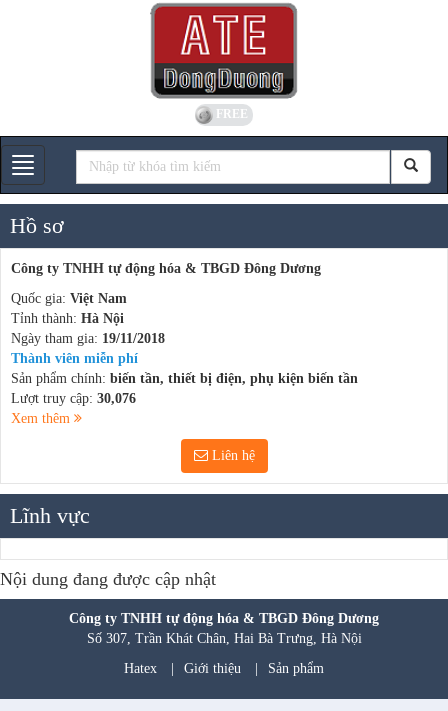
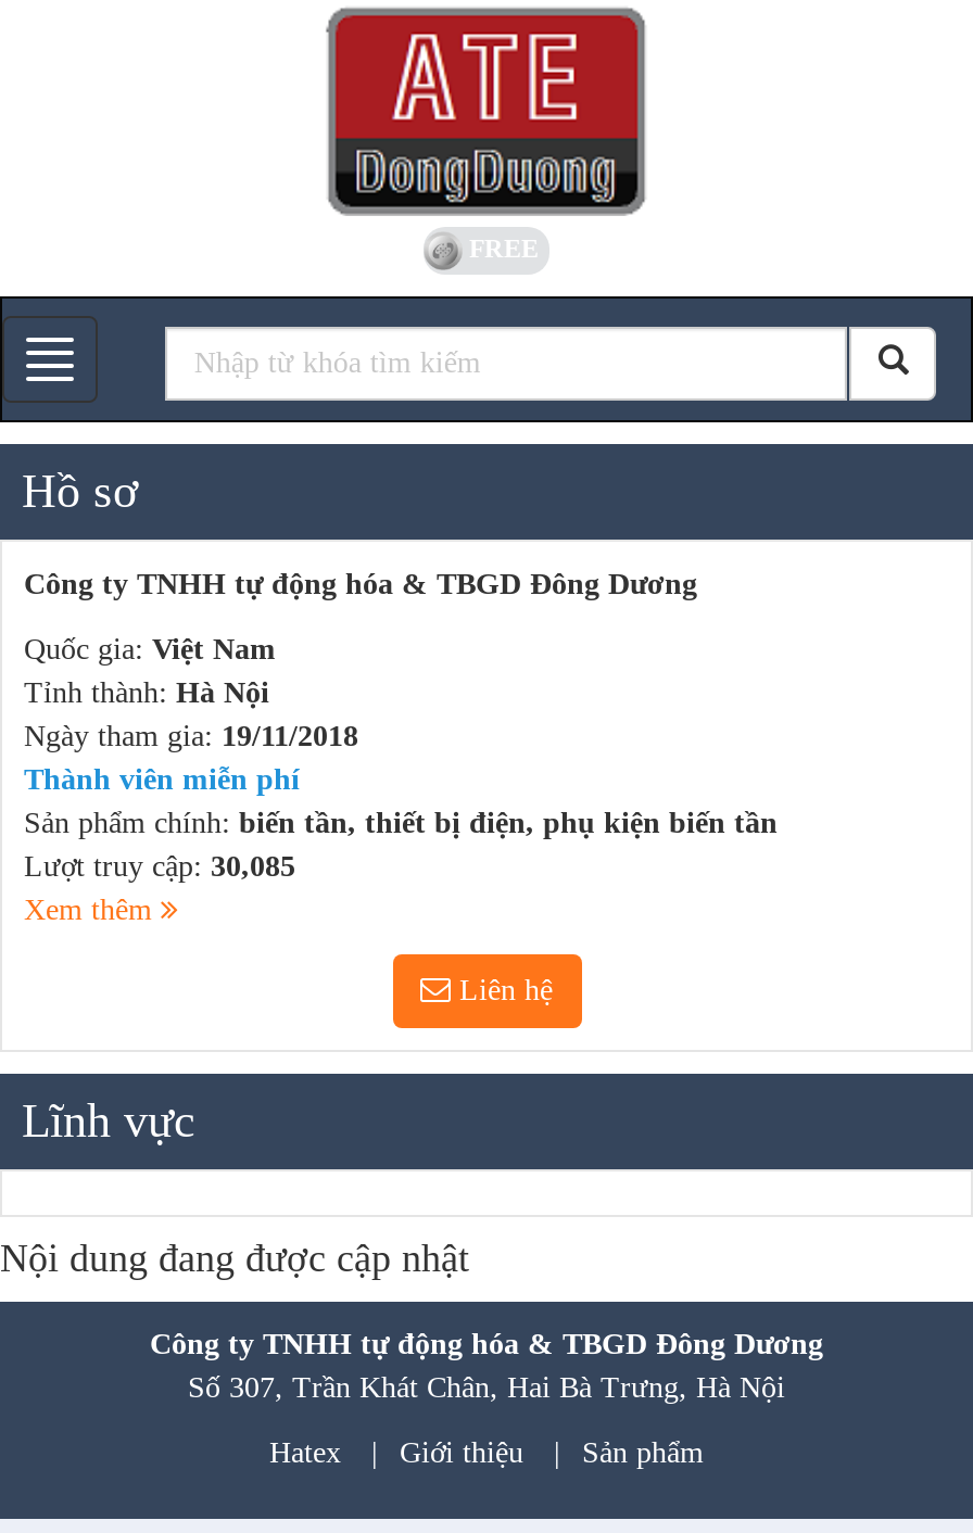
[11,391,136,406] Lượt truy cập: 30,076 -> [24,850,295,883] Lượt truy cập: 30,085

